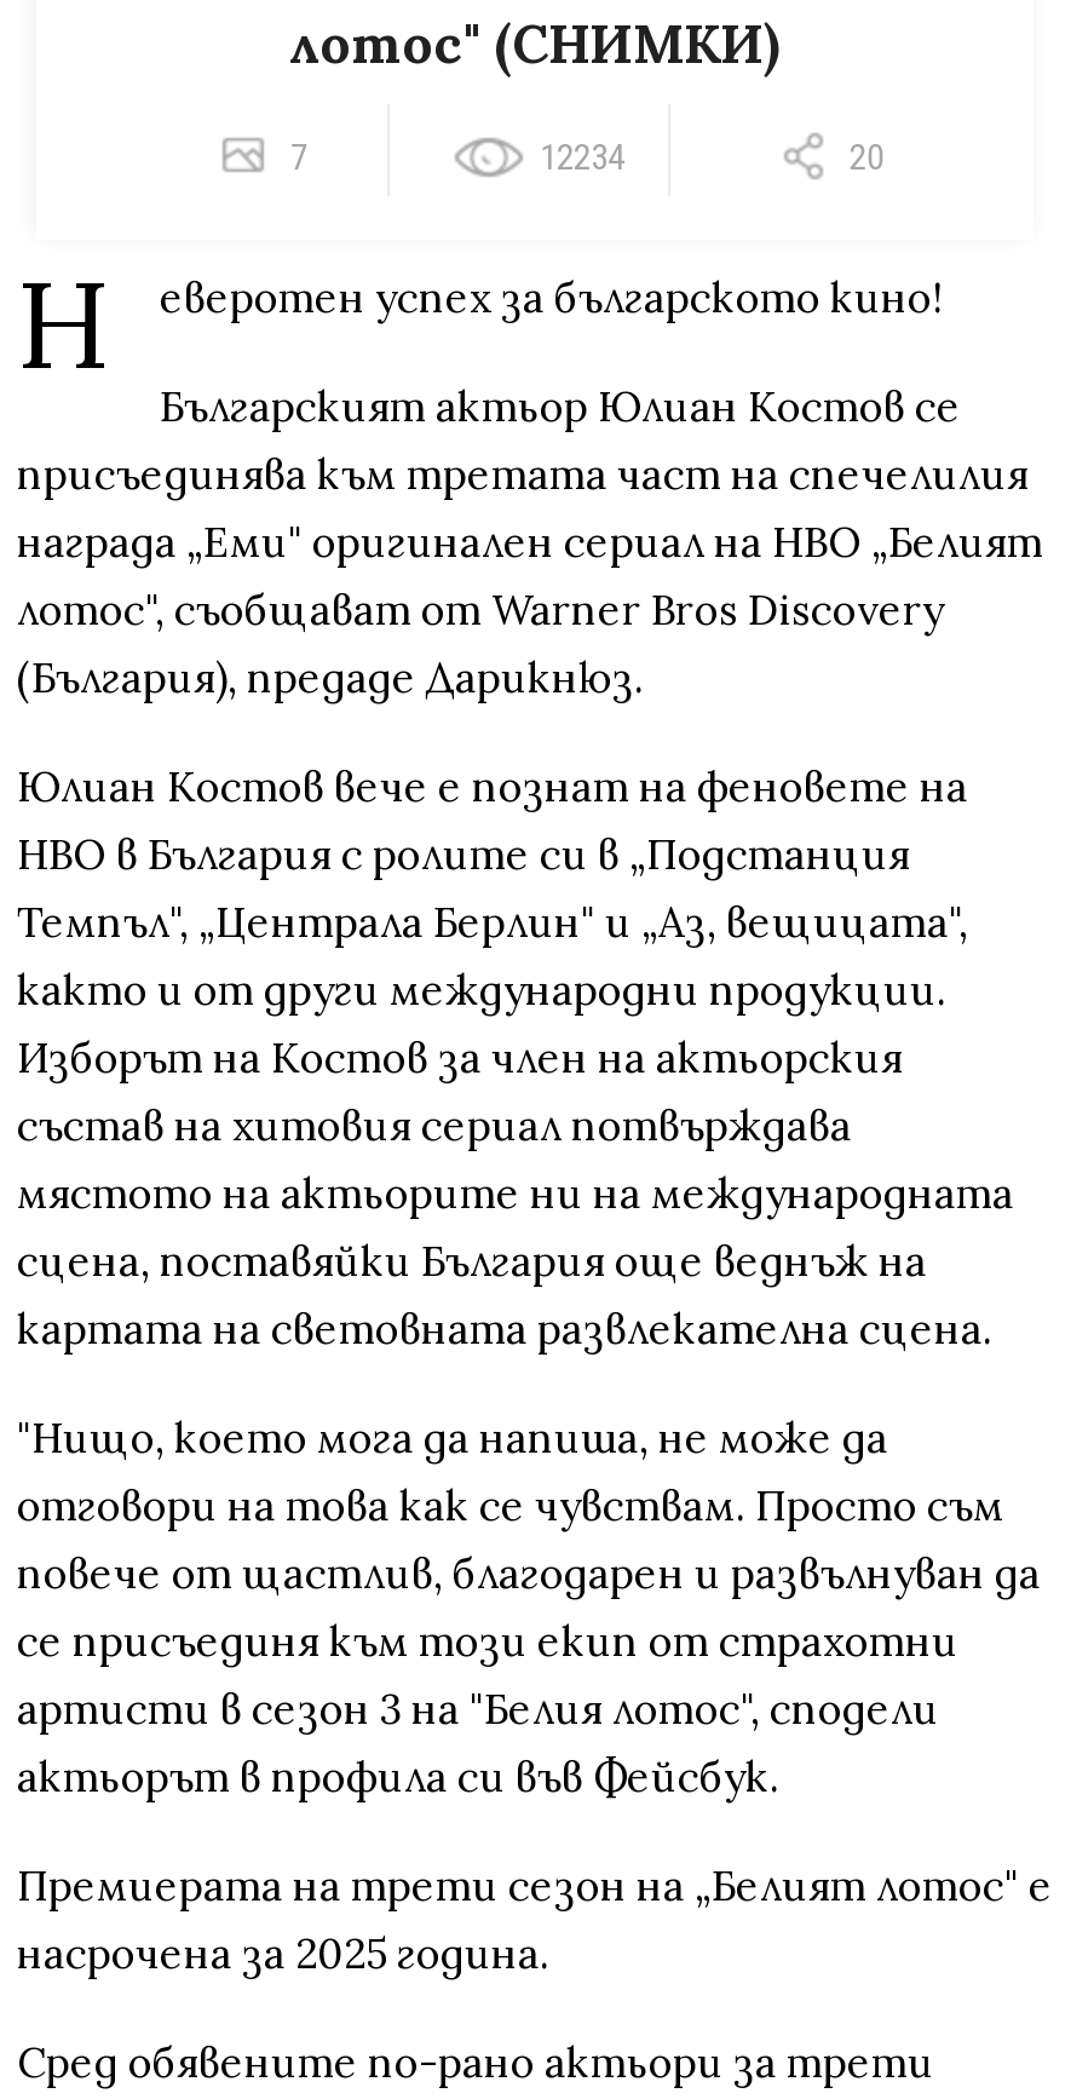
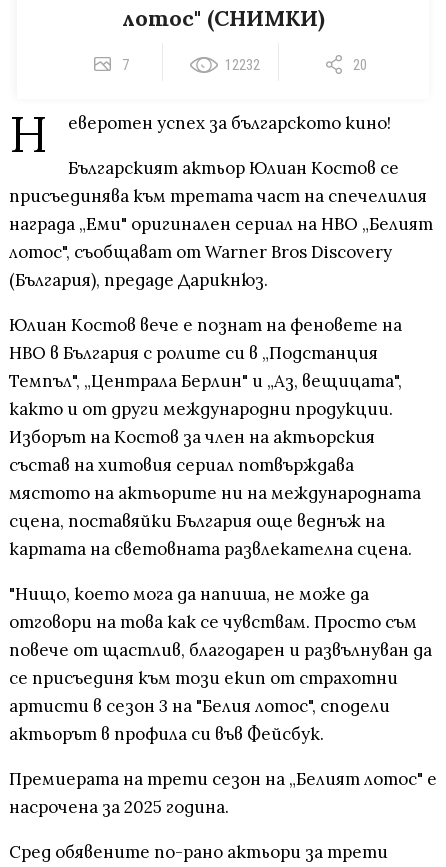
[540,136,624,180] 12234 -> [225,56,260,74] 12232

